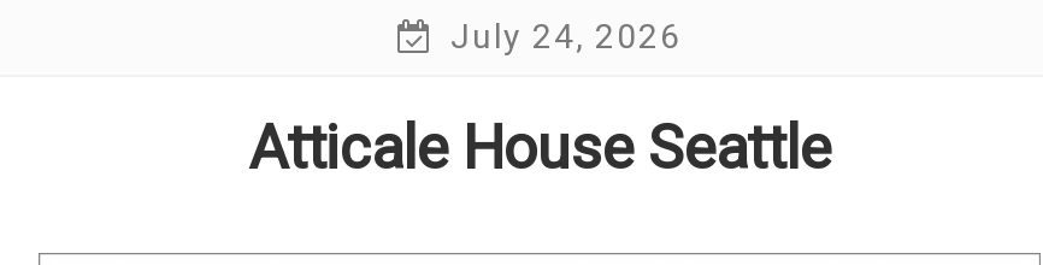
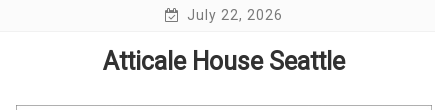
[441,17,682,55] July 24, 2026 -> [183,7,283,23] July 22, 2026

